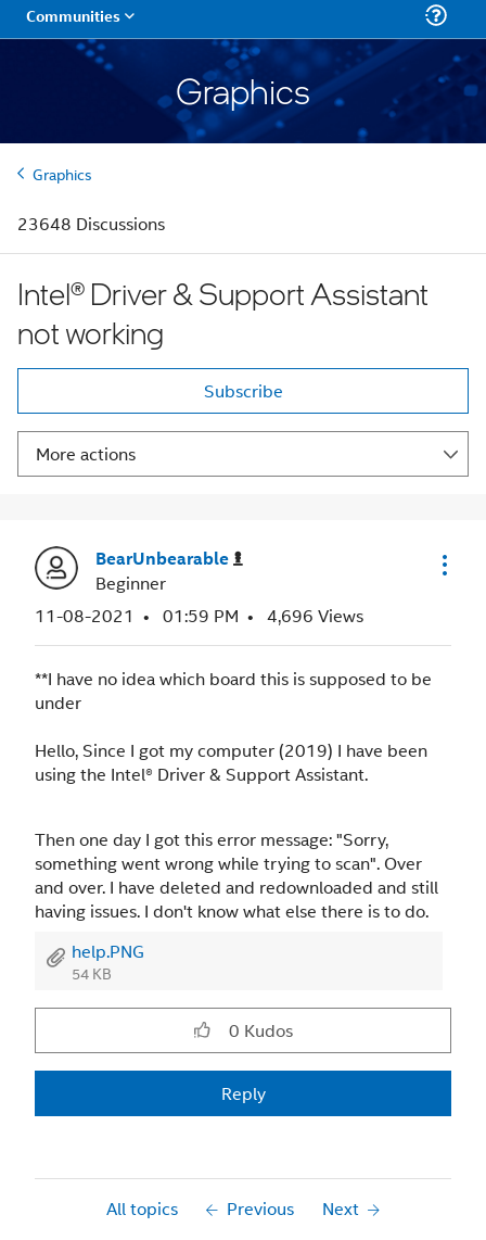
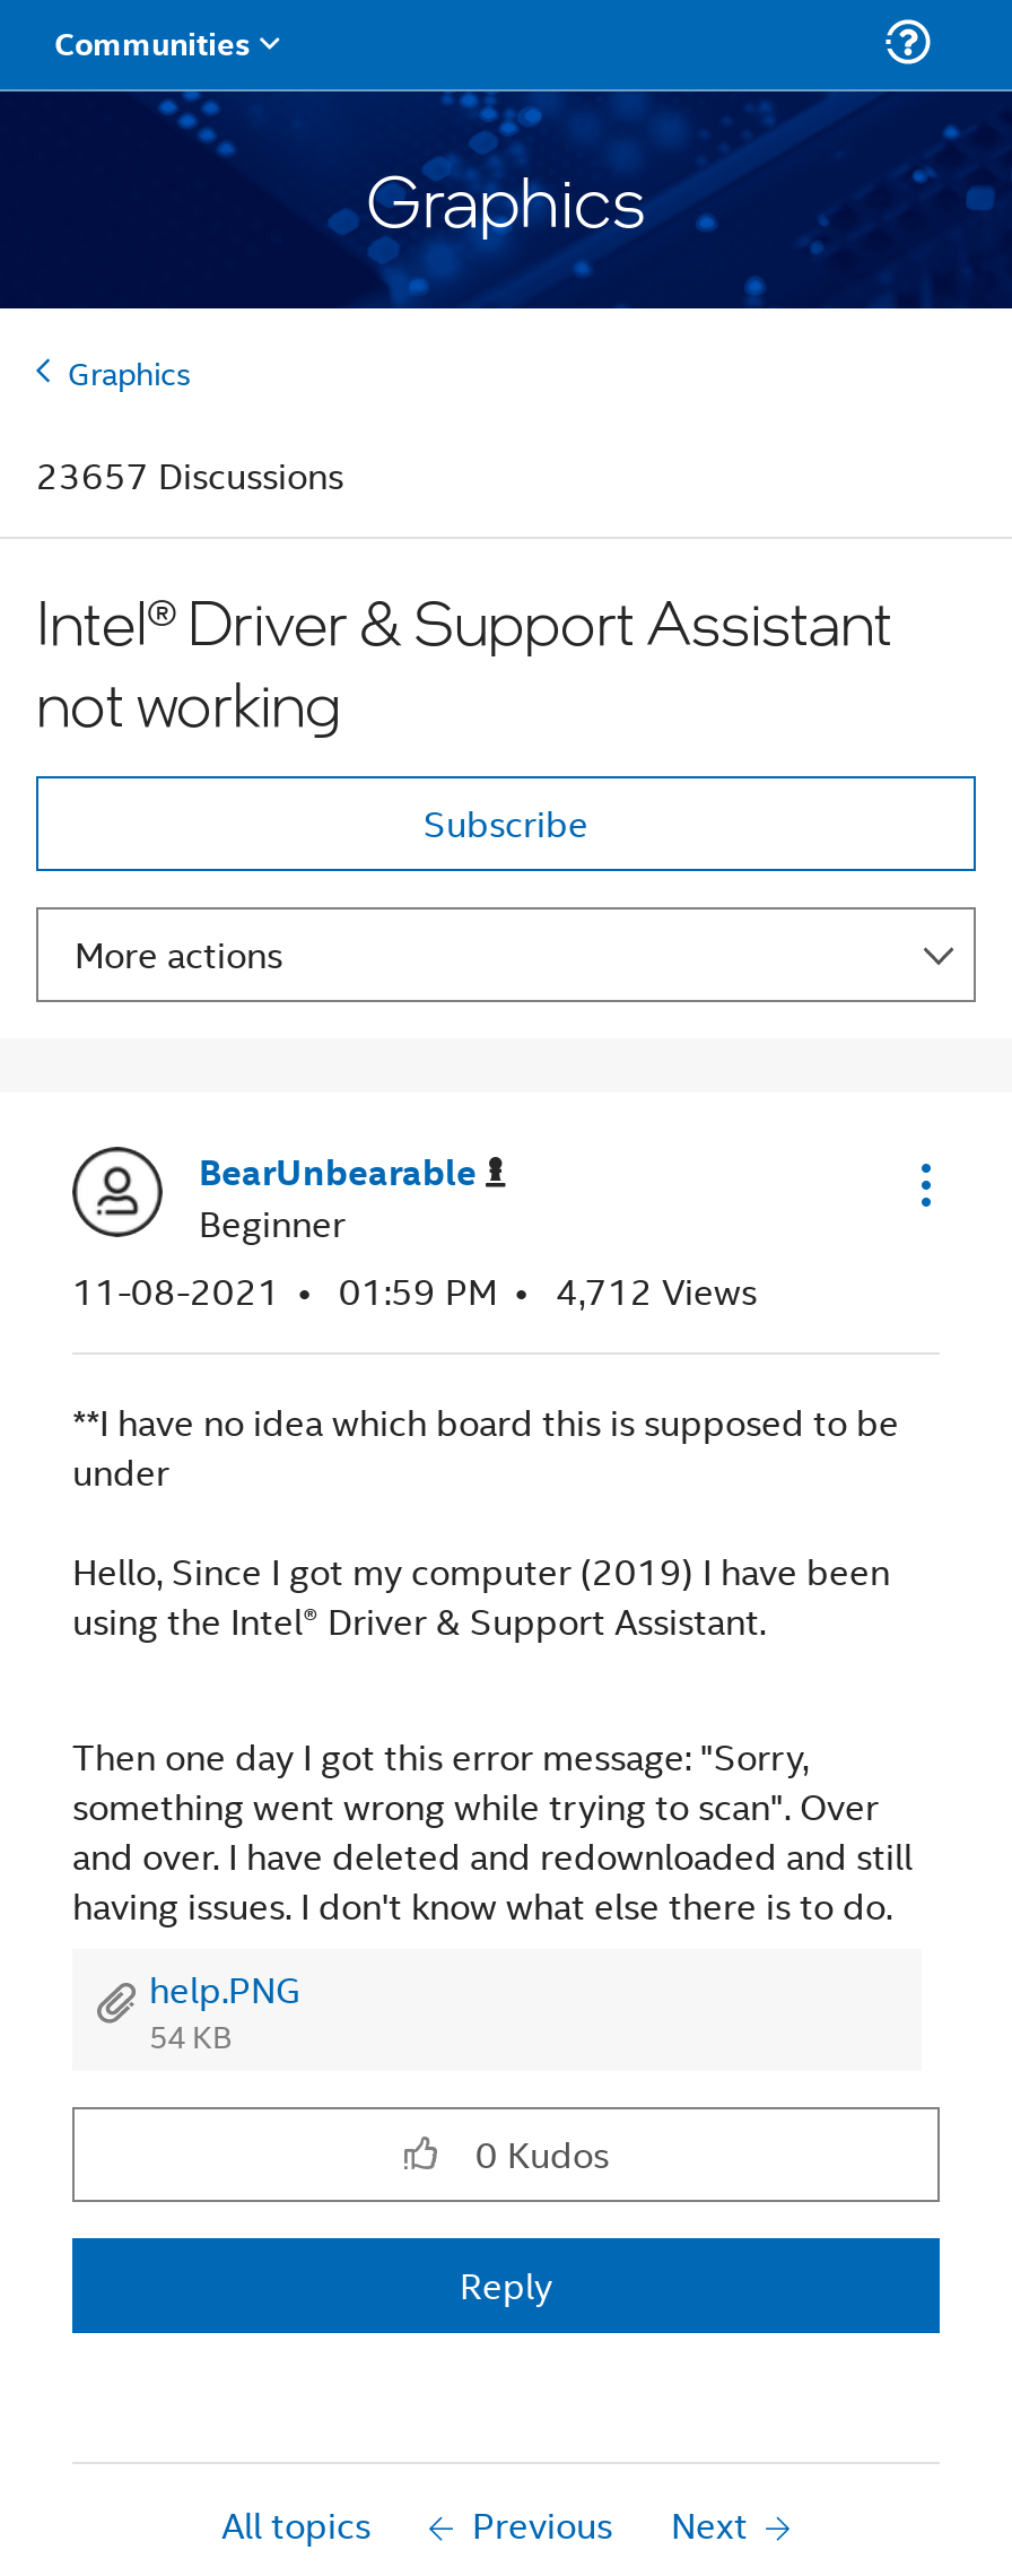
[17,211,165,236] 23648 Discussions -> [36,449,343,501] 23657 Discussions
[35,603,363,628] 11-08-2021 01:59 PM 4,696 Views -> [72,1264,757,1316] 11-08-2021 01:59 PM 4,712 Views

